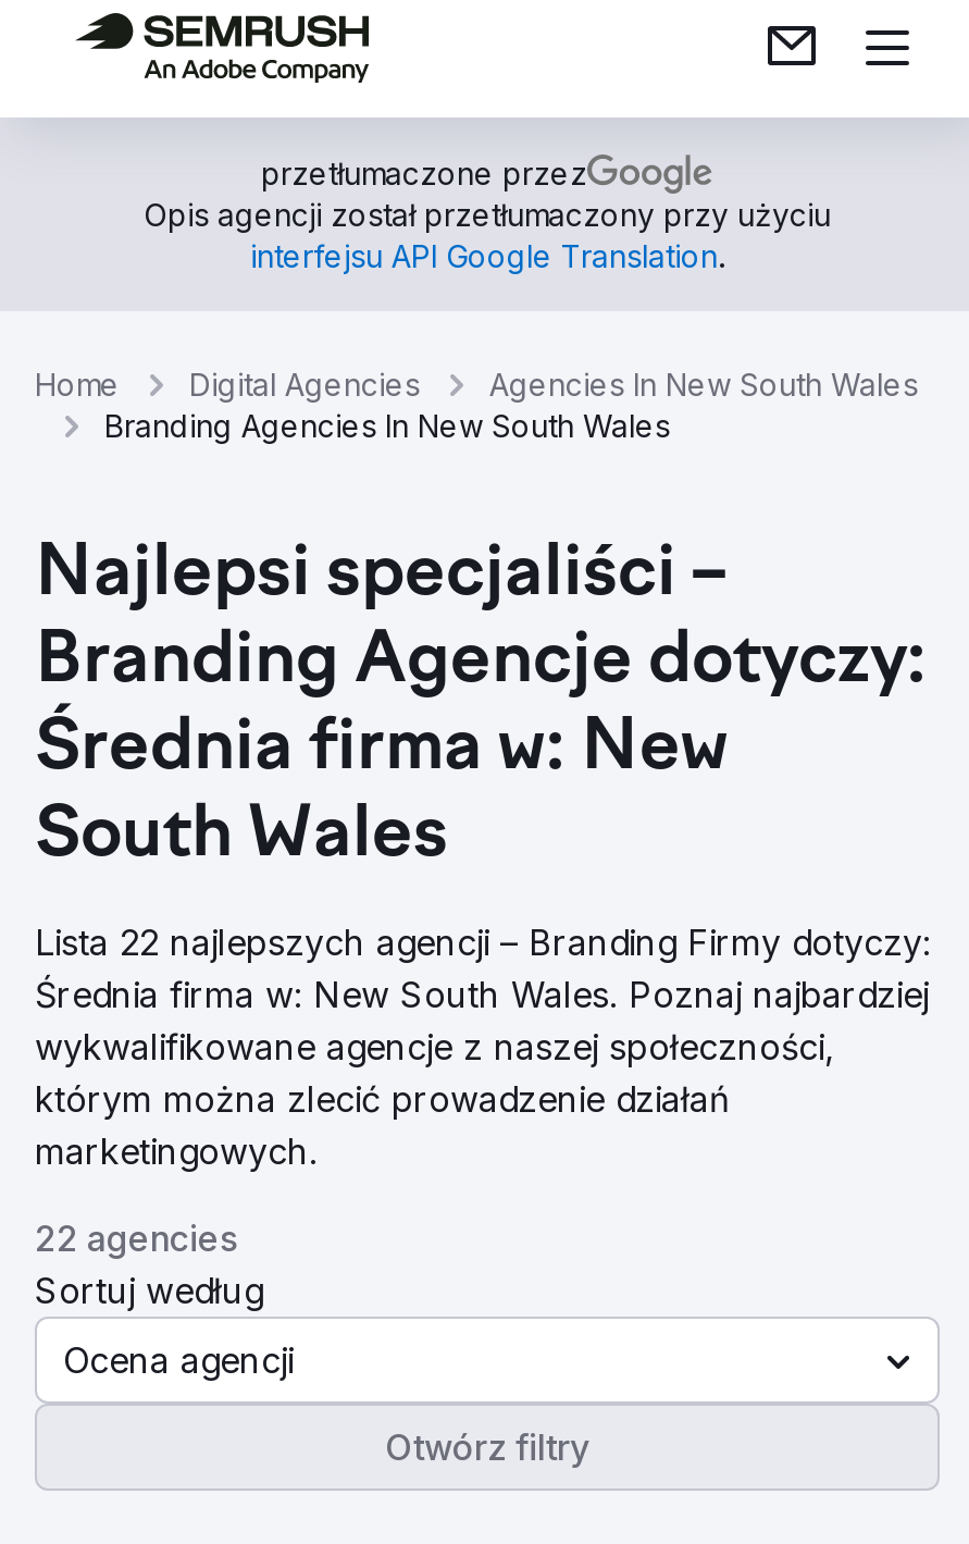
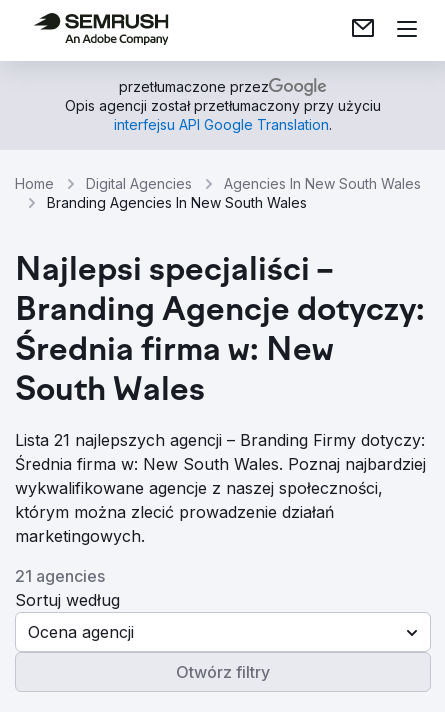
[35,921,931,964] Lista 22 najlepszych agencji – Branding Firmy dotyczy: -> [15,430,425,450] Lista 21 najlepszych agencji – Branding Firmy dotyczy:
[35,1216,237,1260] 22 agencies -> [15,566,105,586] 21 agencies

